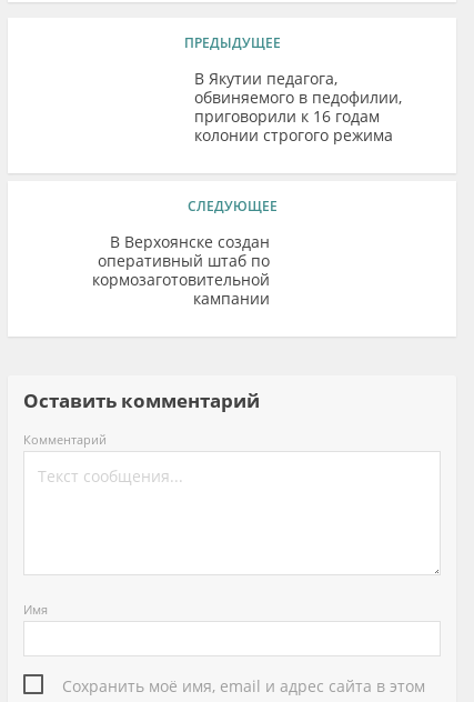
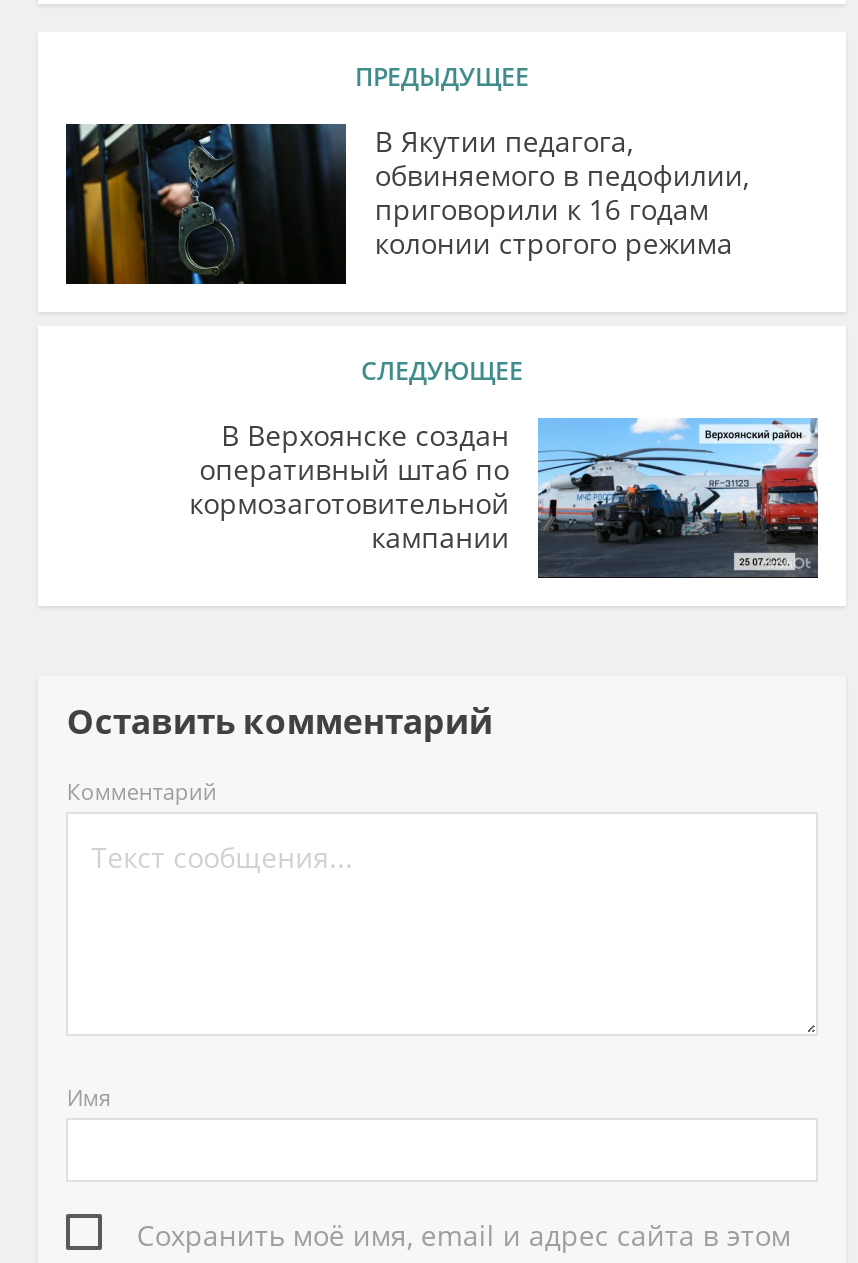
none -> [64,122,348,286] [image]
none -> [536,416,820,580] [image]

